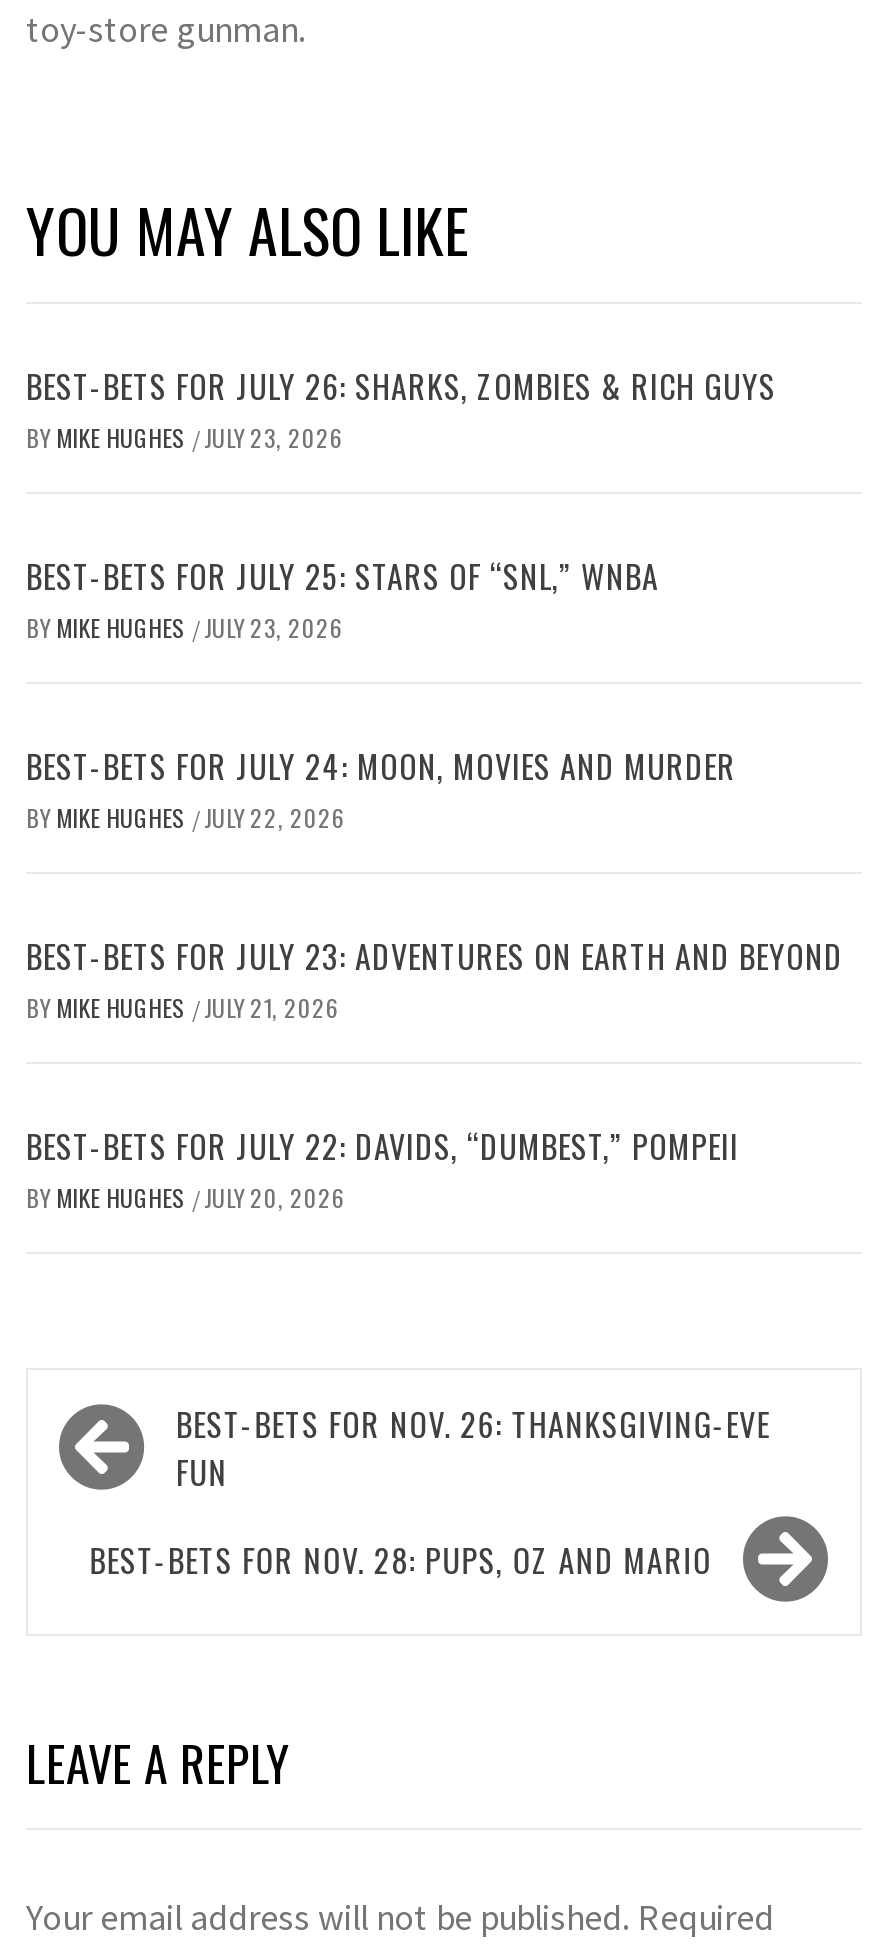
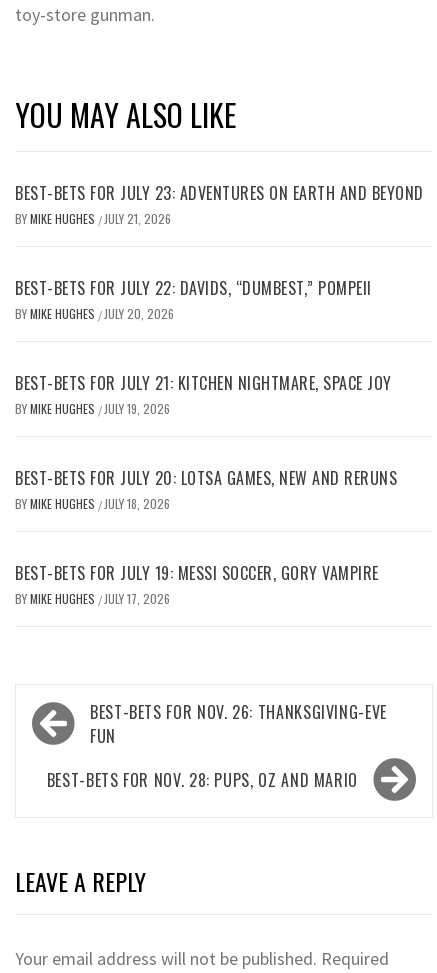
[26,362,776,834] BEST-BETS FOR JULY 26: SHARKS, ZOMBIES & RICH GUYS | BY MIKE HUGHES / JULY 23, 2026 | BEST-BETS FOR JULY 25: STARS OF “SNL,” WNBA | BY MIKE HUGHES / JULY 23, 2026 | BEST-BETS FOR JULY 24: MOON, MOVIES AND MURDER | BY MIKE HUGHES / JULY 22, 2026 -> none
moved [26,932,843,1214] -> [15,181,423,322]: BEST-BETS FOR JULY 23: ADVENTURES ON EARTH AND BEYOND | BY MIKE HUGHES / JULY 21, 2026 | BEST-BETS FOR JULY 22: DAVIDS, “DUMBEST,” POMPEII | BY MIKE HUGHES / JULY 20, 2026
none -> [15,371,397,607] BEST-BETS FOR JULY 21: KITCHEN NIGHTMARE, SPACE JOY | BY MIKE HUGHES / JULY 19, 2026 | BEST-BETS FOR JULY 20: LOTSA GAMES, NEW AND RERUNS | BY MIKE HUGHES / JULY 18, 2026 | BEST-BETS FOR JULY 19: MESSI SOCCER, GORY VAMPIRE | BY MIKE HUGHES / JULY 17, 2026

